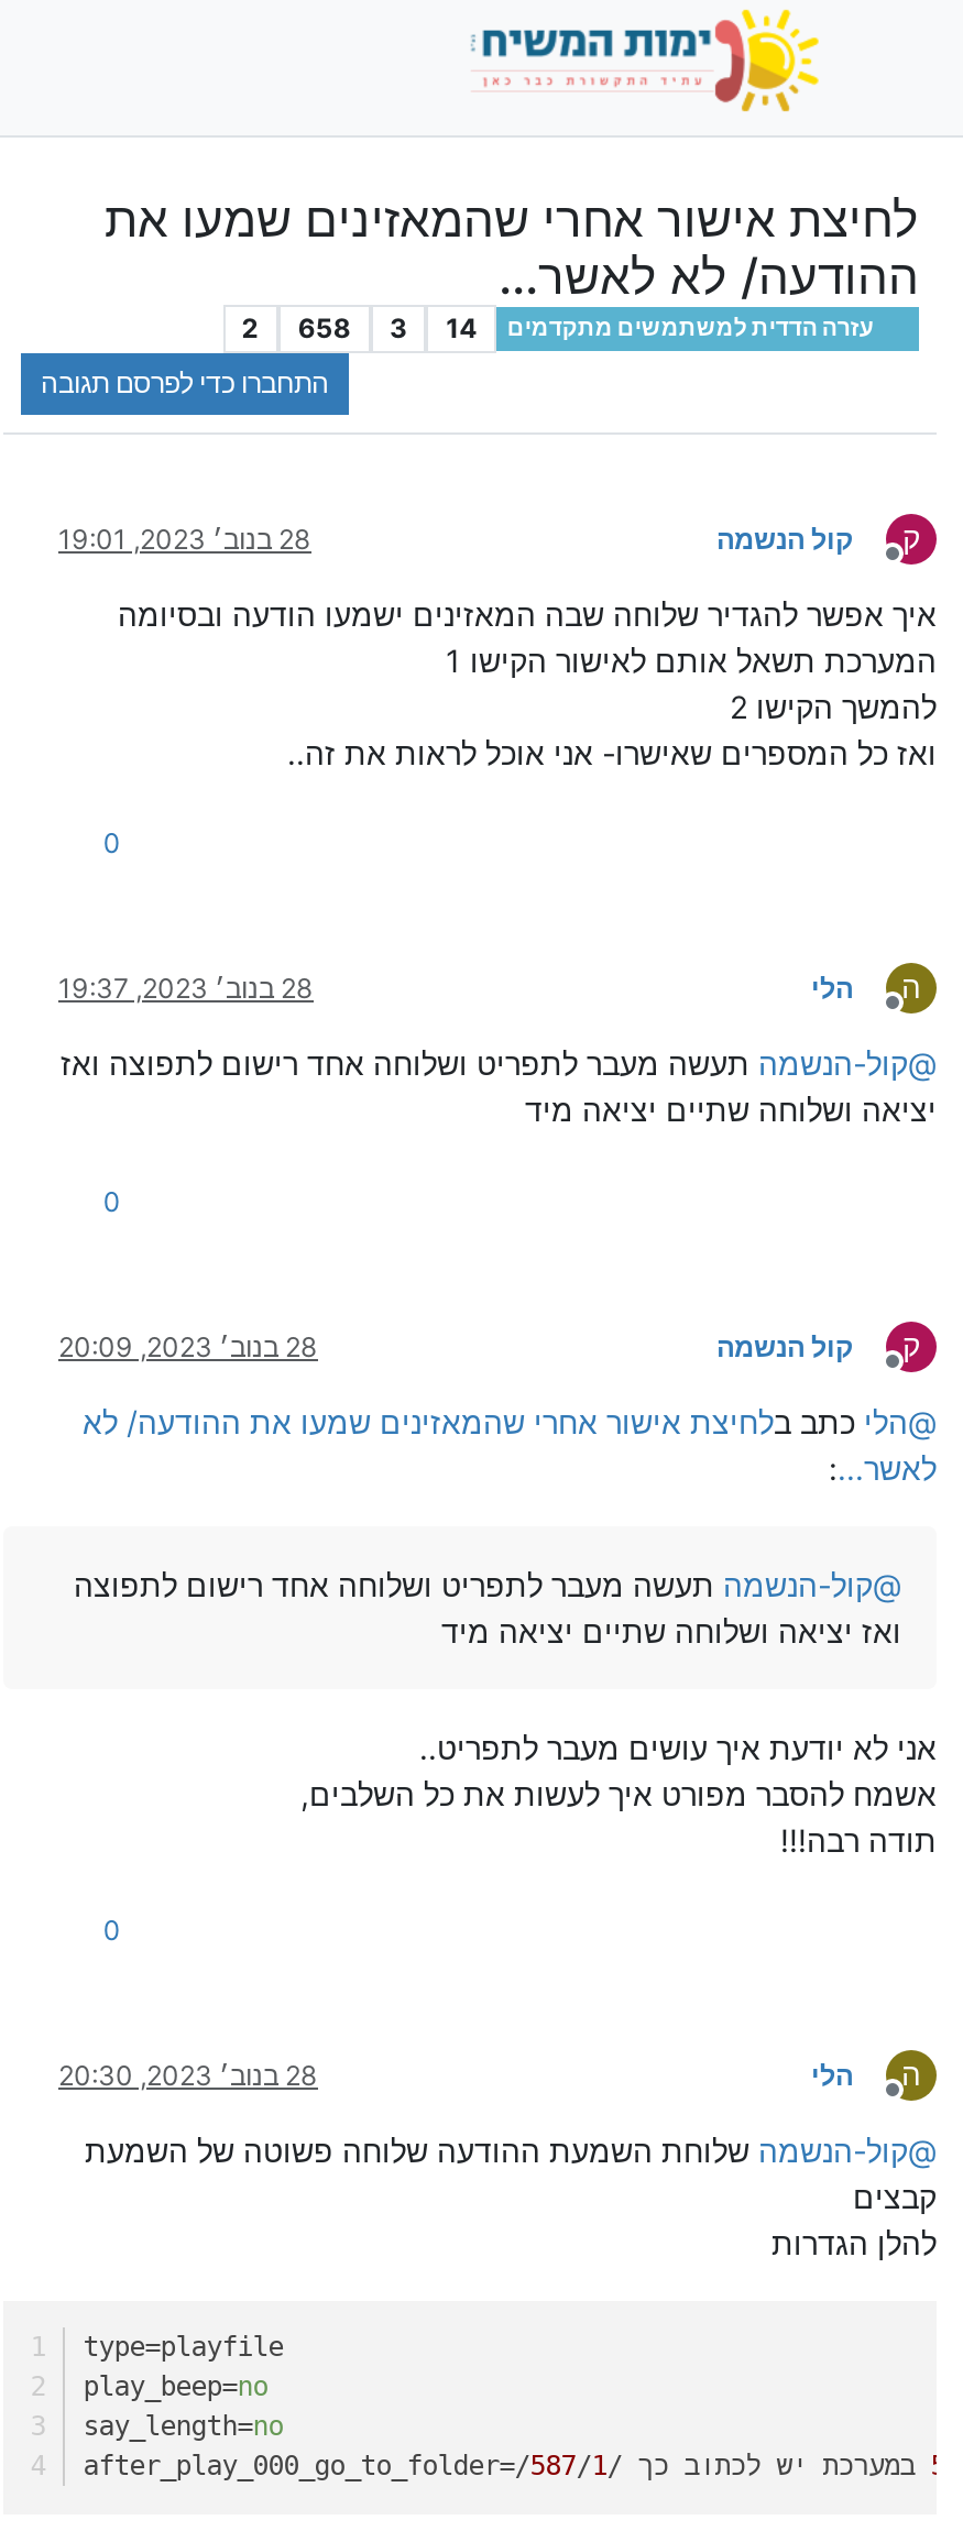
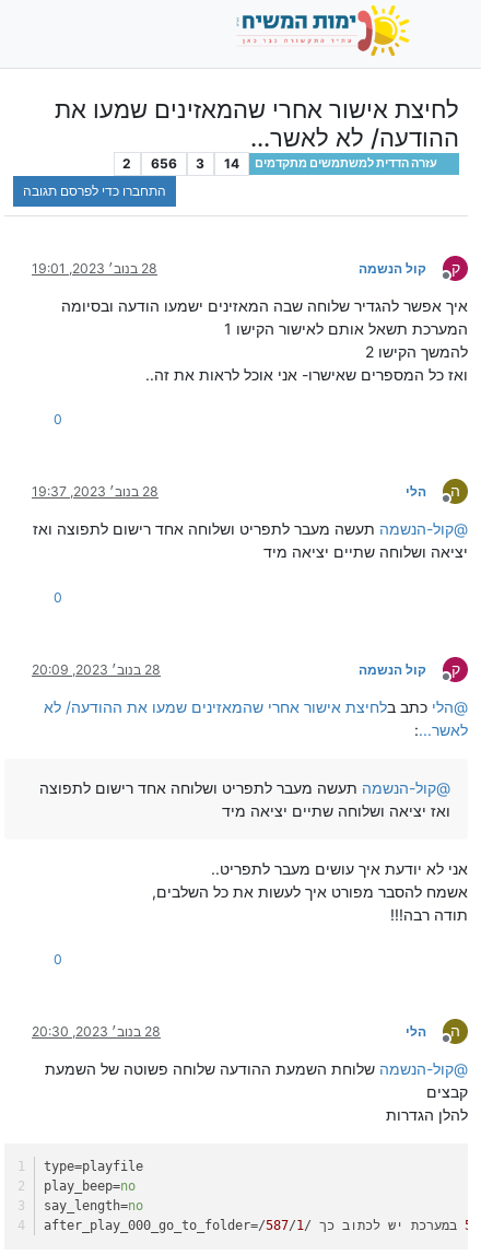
[242,311,879,344] עזרה הדדית למשתמשים מתקדמים 14 3 658 2 -> [123,155,439,172] עזרה הדדית למשתמשים מתקדמים 14 3 656 2

